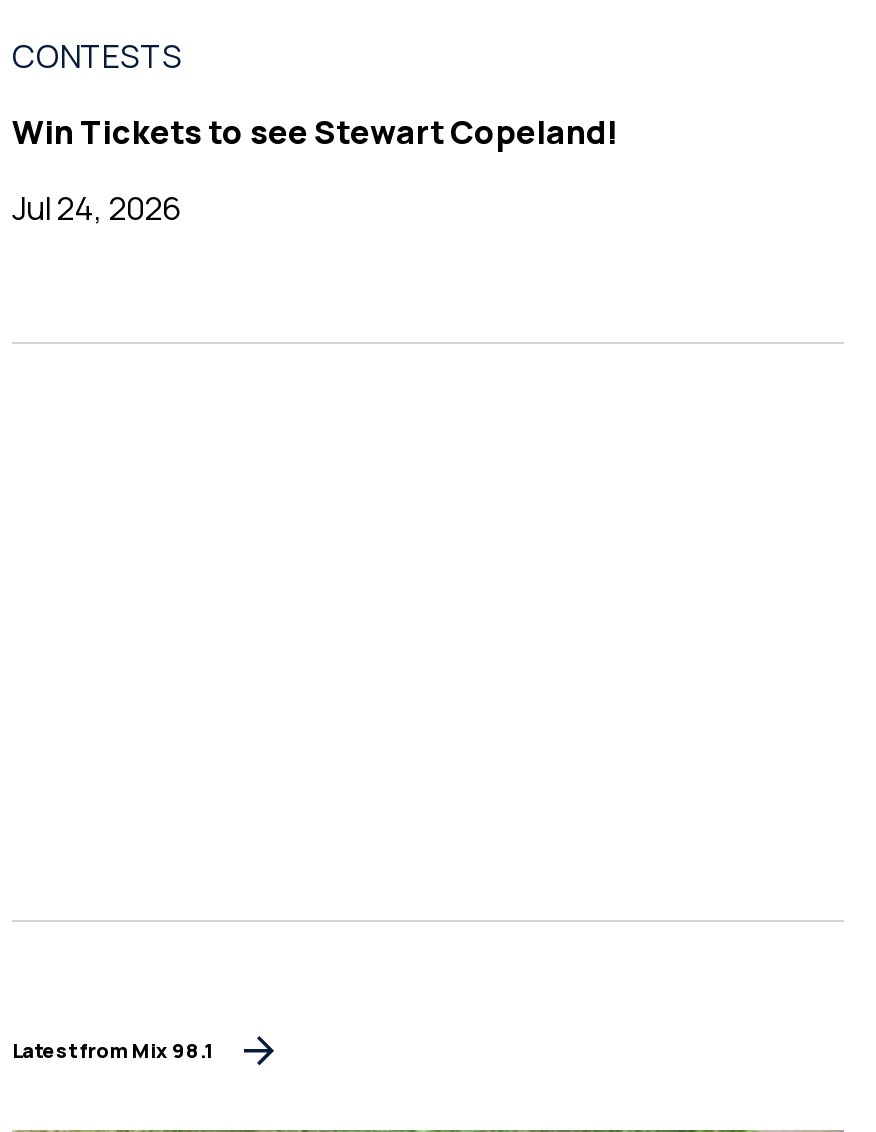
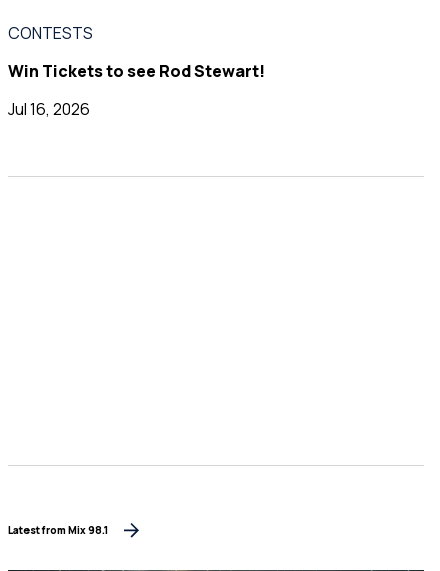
[12,110,618,154] Win Tickets to see Stewart Copeland! -> [8,60,265,82] Win Tickets to see Rod Stewart!
[12,186,182,230] Jul 24, 2026 -> [8,98,90,120] Jul 16, 2026

